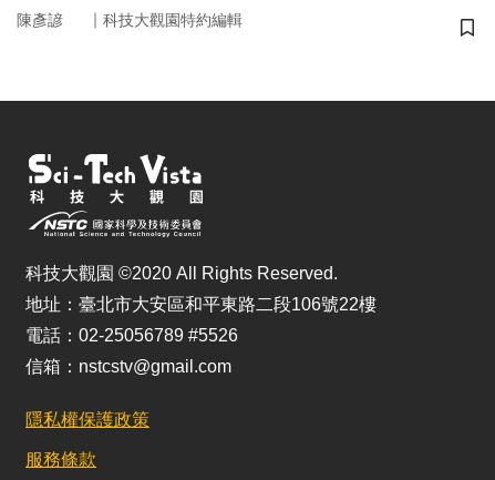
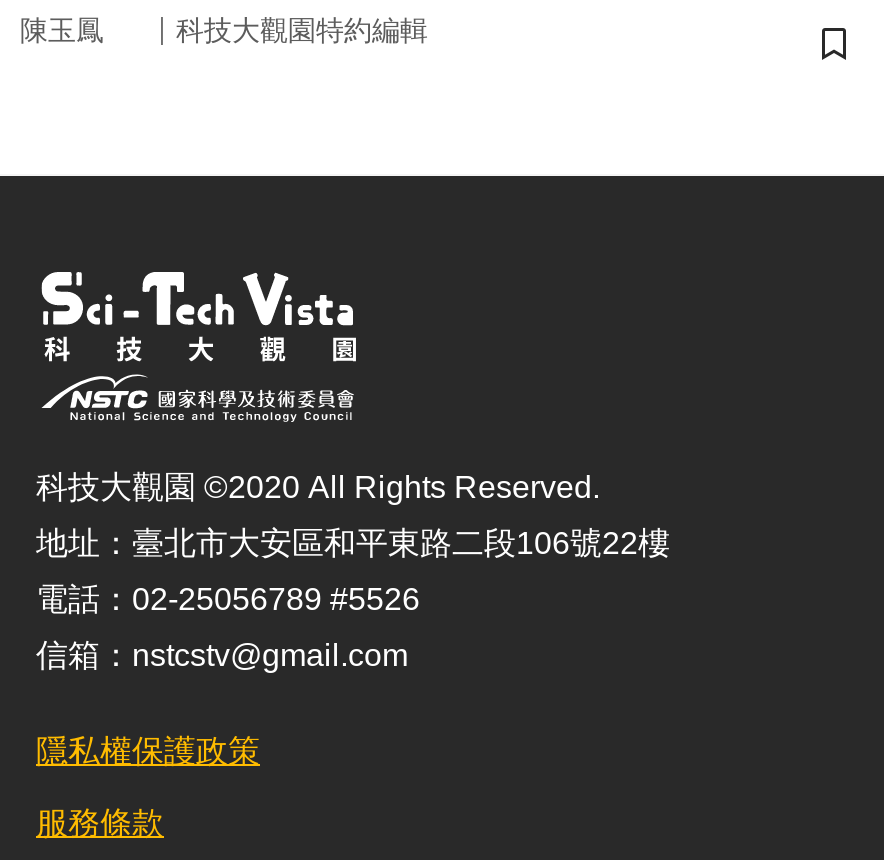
[17,11,63,29] 陳彥諺 -> [20,14,104,46] 陳玉鳳

